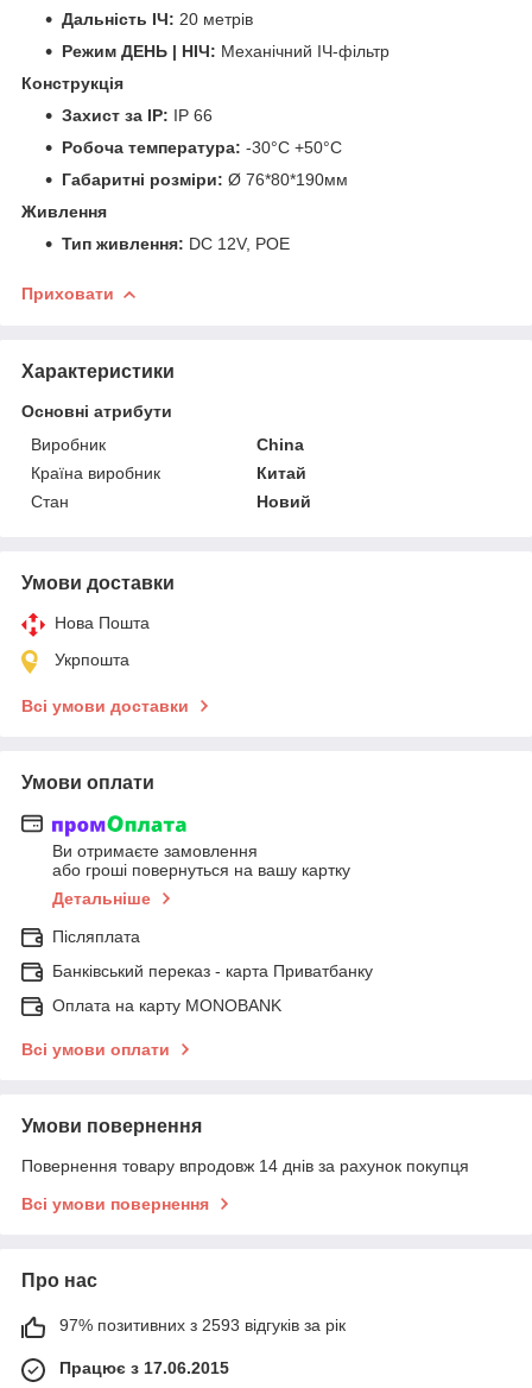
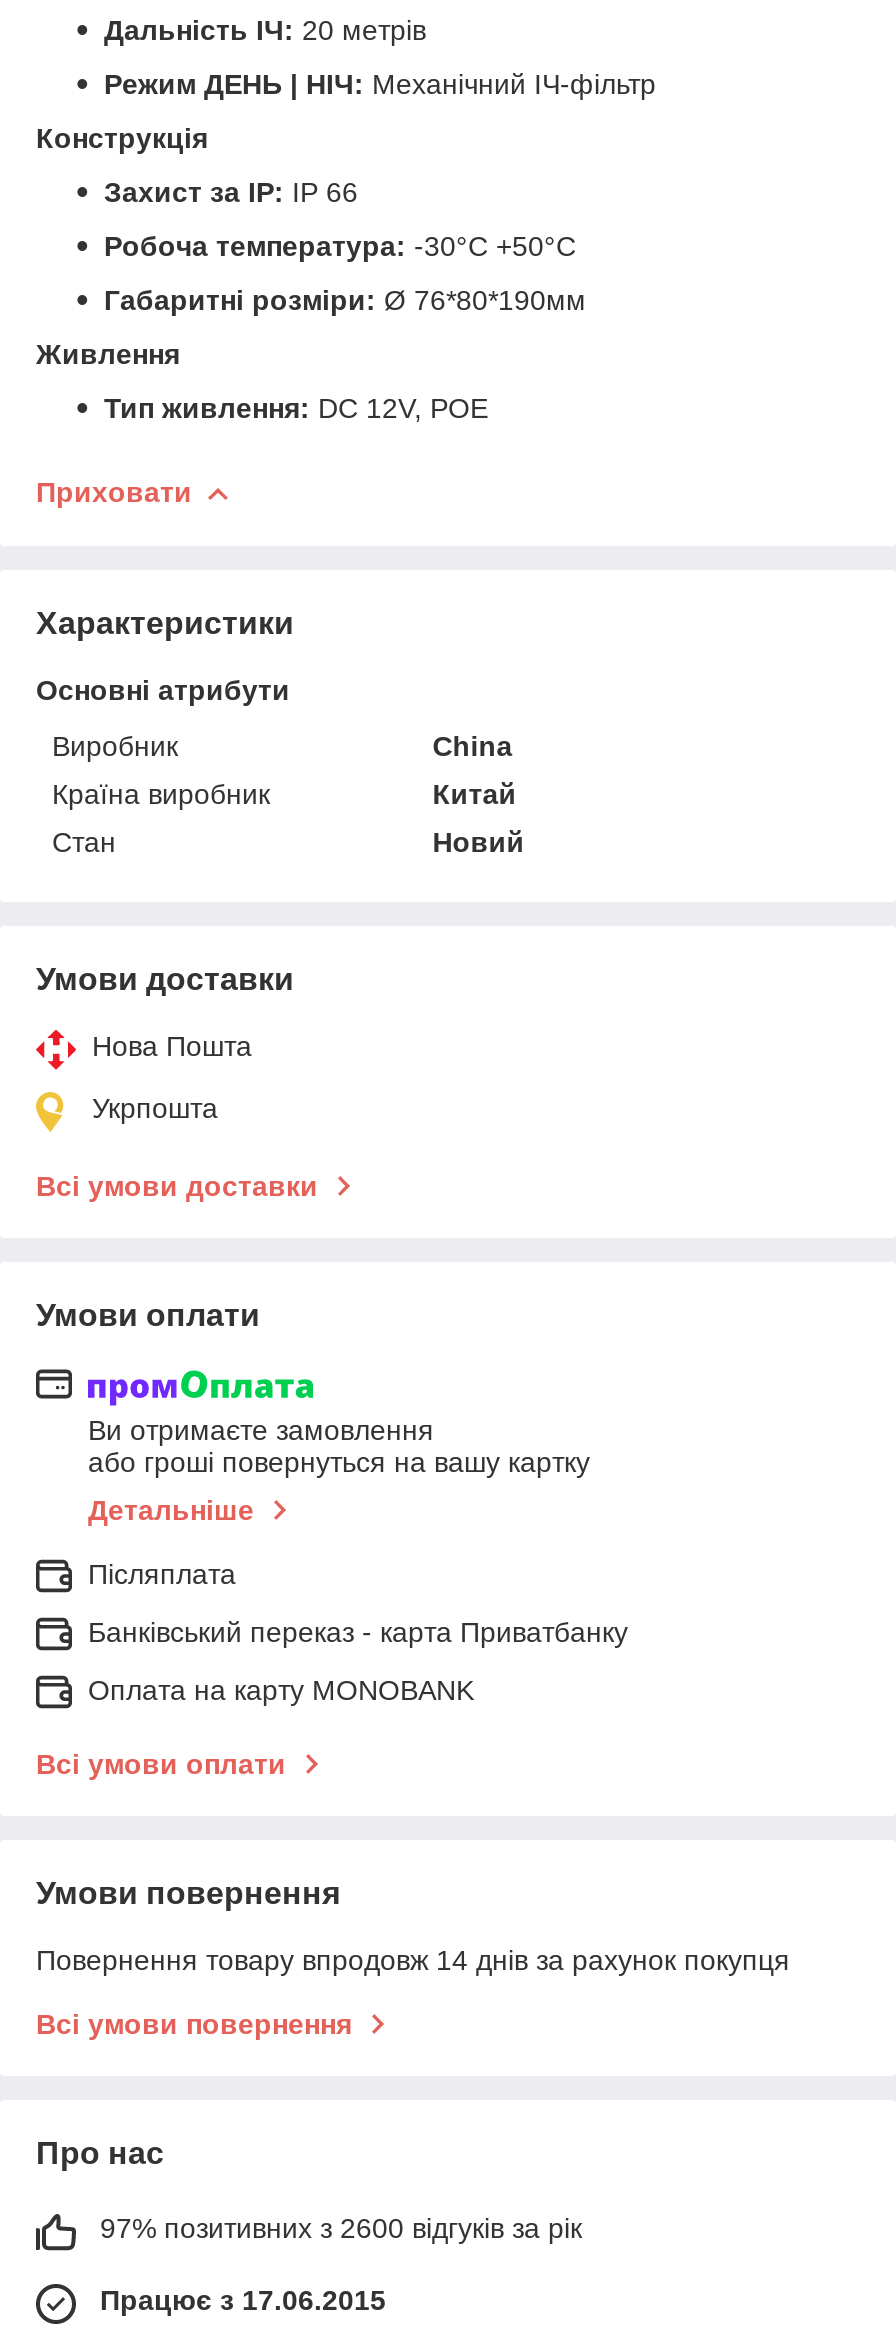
[59,1316,346,1335] 97% позитивних з 2593 відгуків за рік -> [100,2212,582,2244] 97% позитивних з 2600 відгуків за рік

